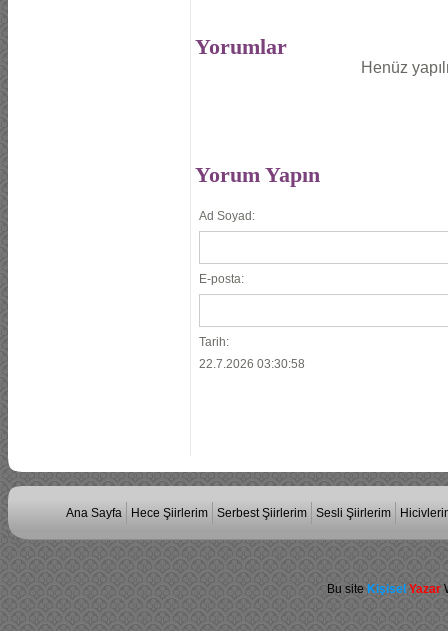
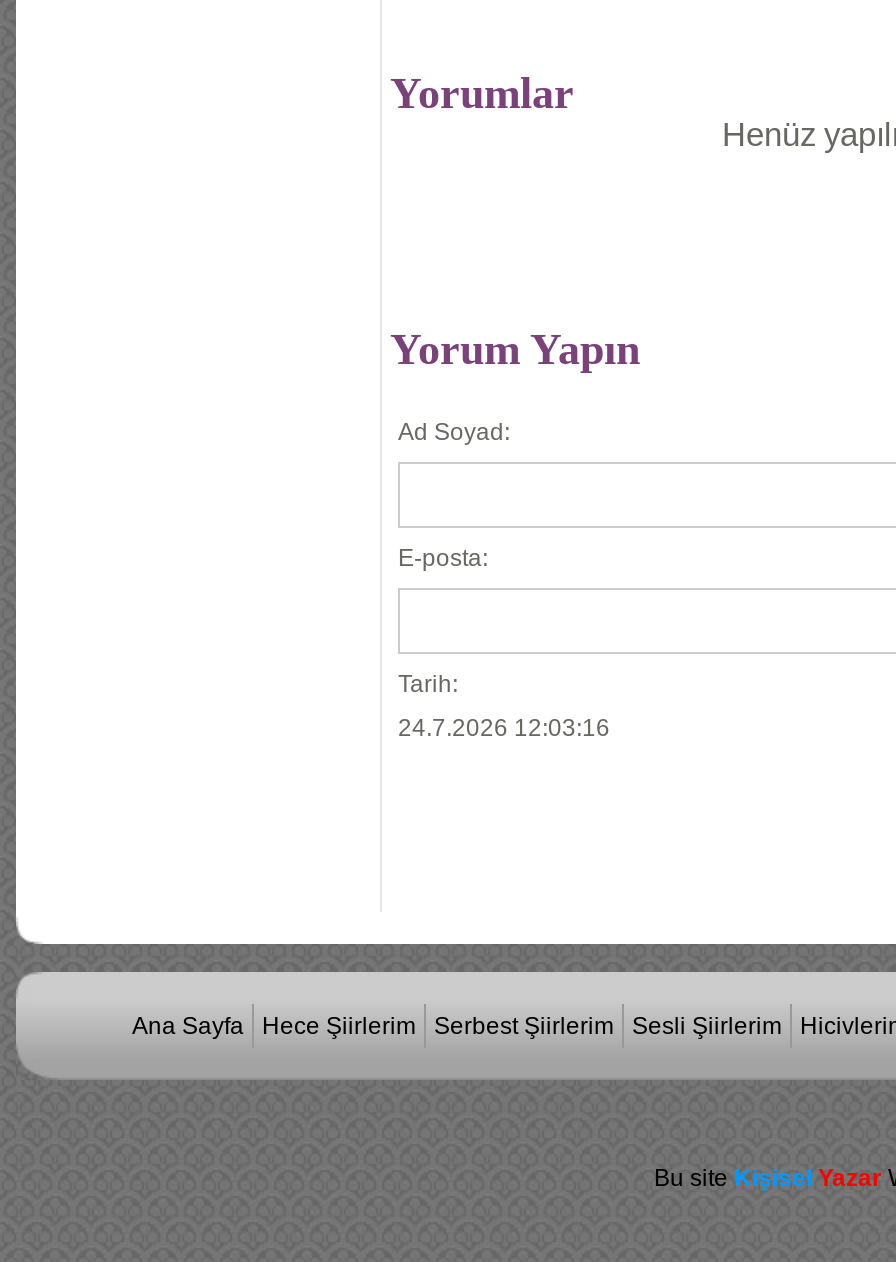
[199,357,305,371] 22.7.2026 03:30:58 -> [398,714,610,742] 24.7.2026 12:03:16

